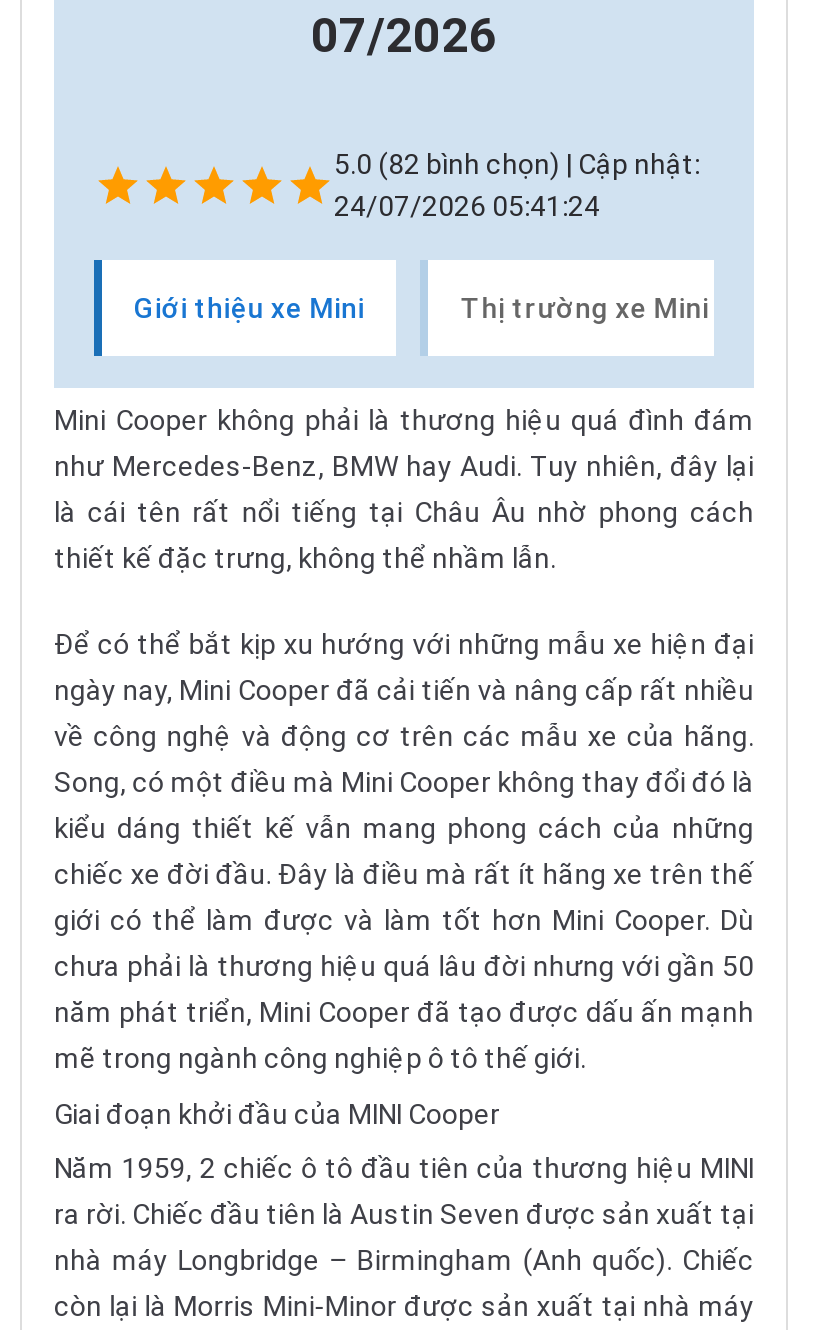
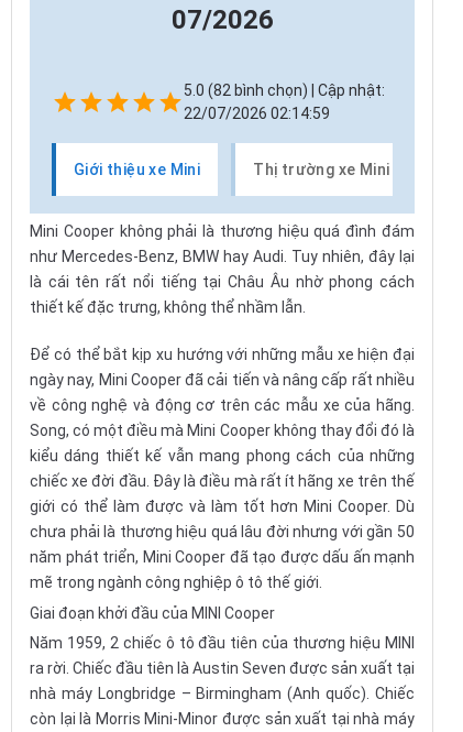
[334,190,600,222] 24/07/2026 05:41:24 -> [184,105,330,122] 22/07/2026 02:14:59

